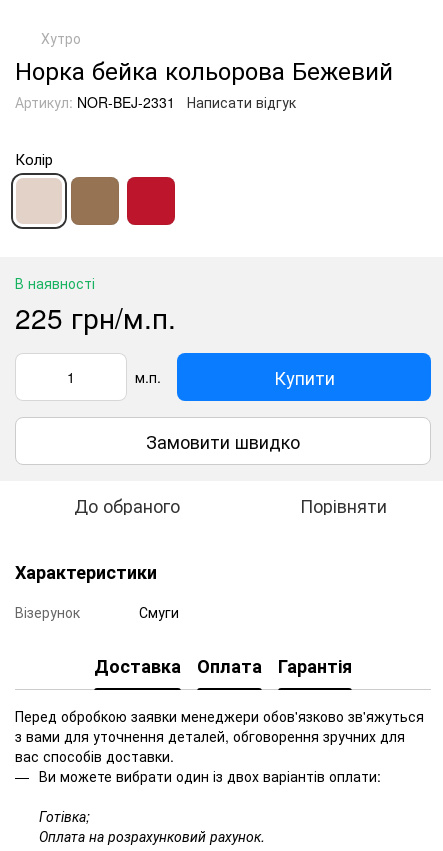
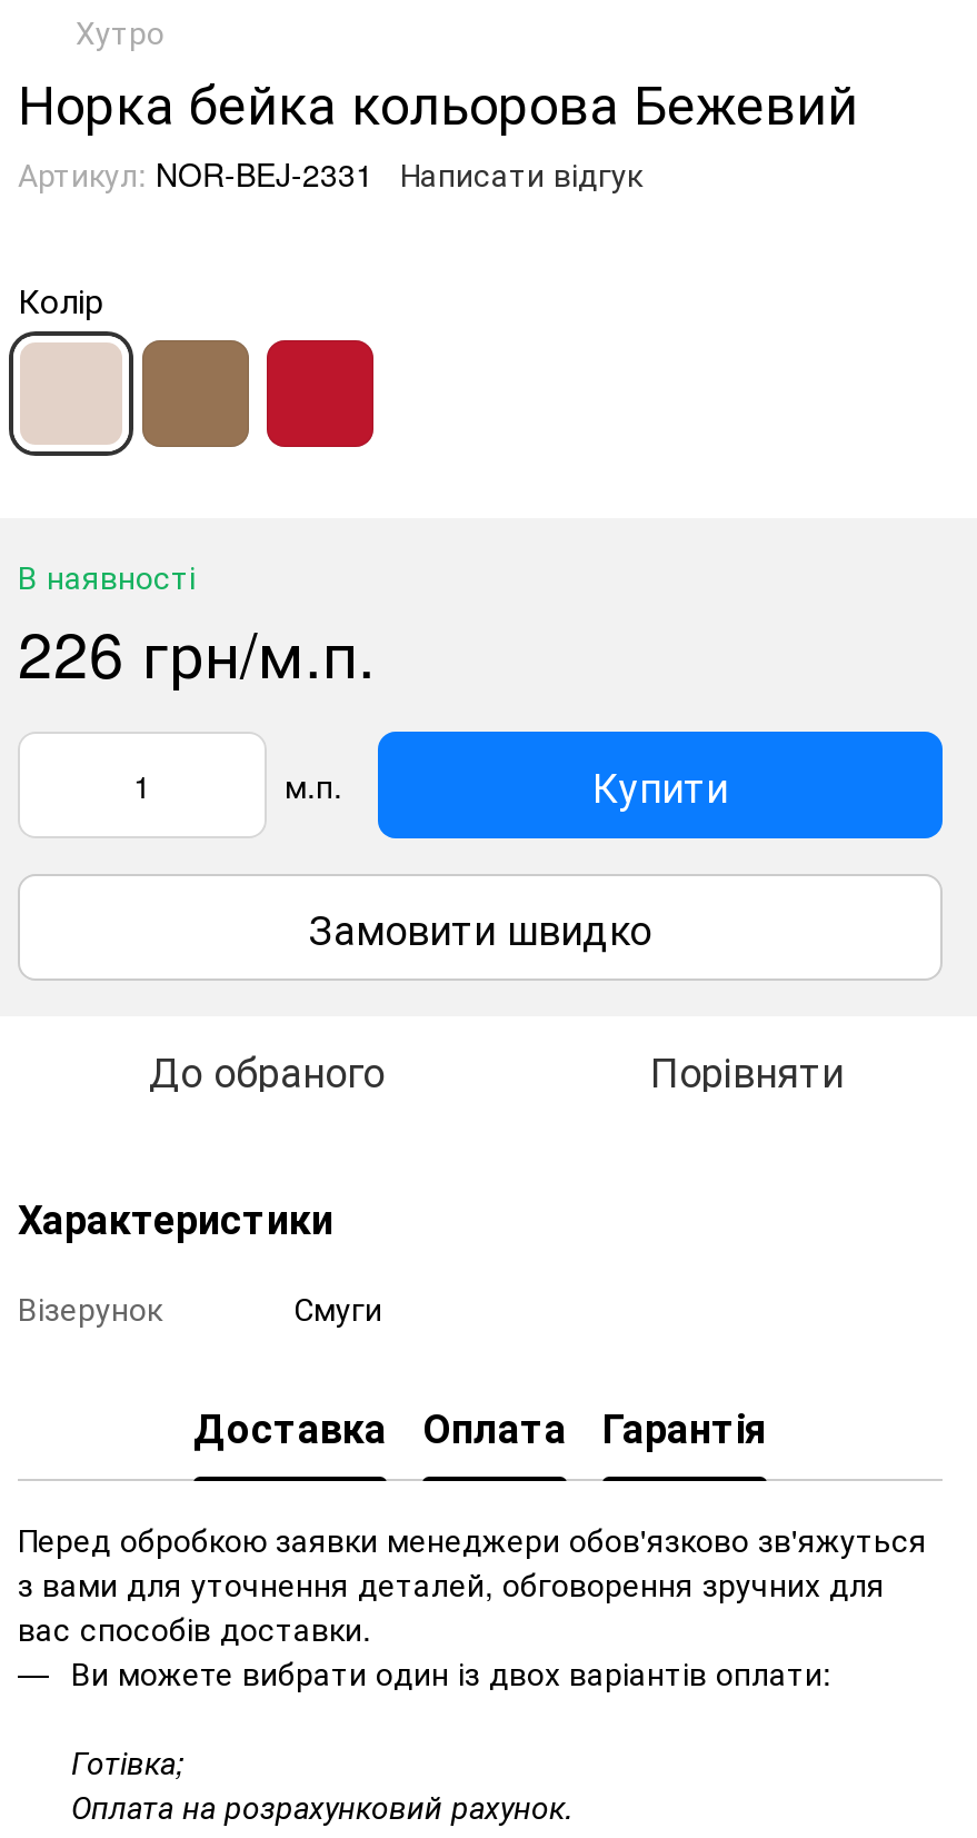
[15,297,176,337] 225 грн/м.п. -> [18,607,376,696] 226 грн/м.п.

